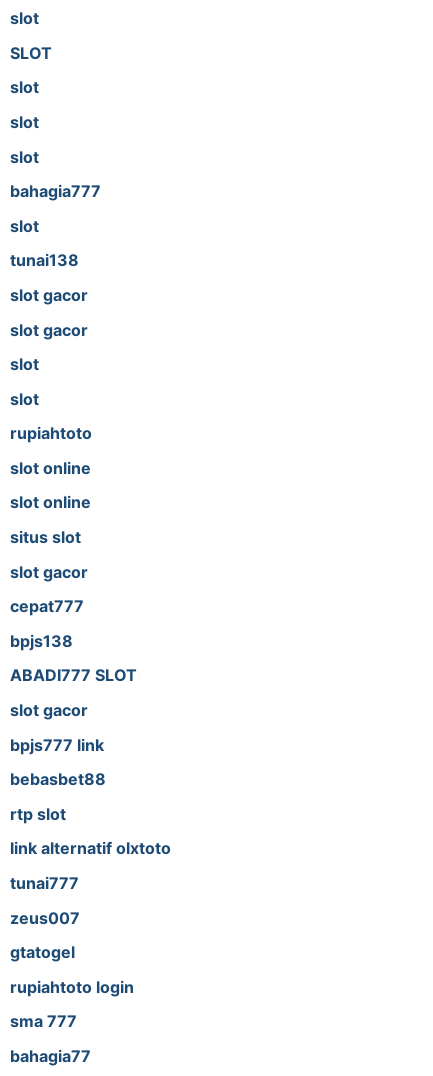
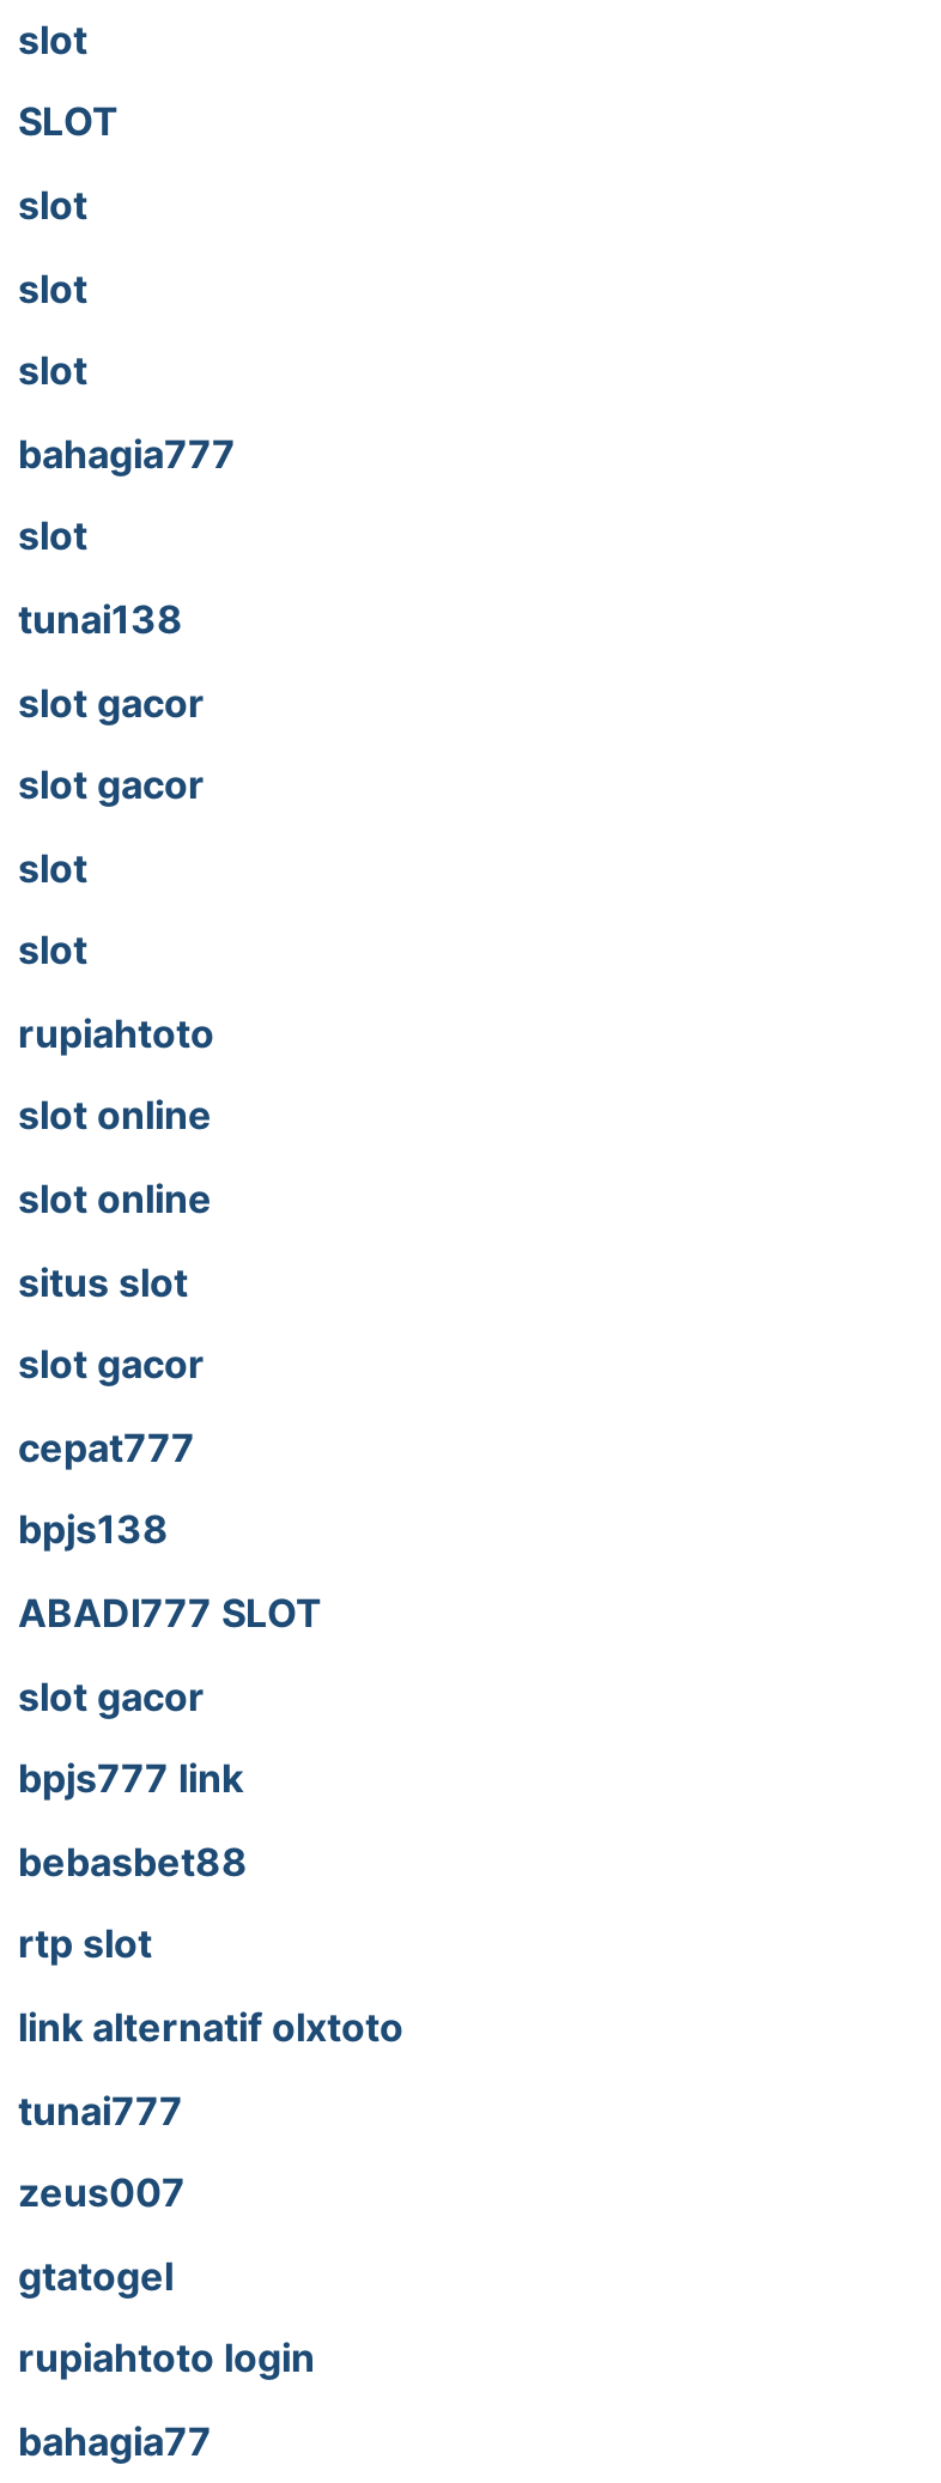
[10,1011,77,1031] sma 777 -> none

